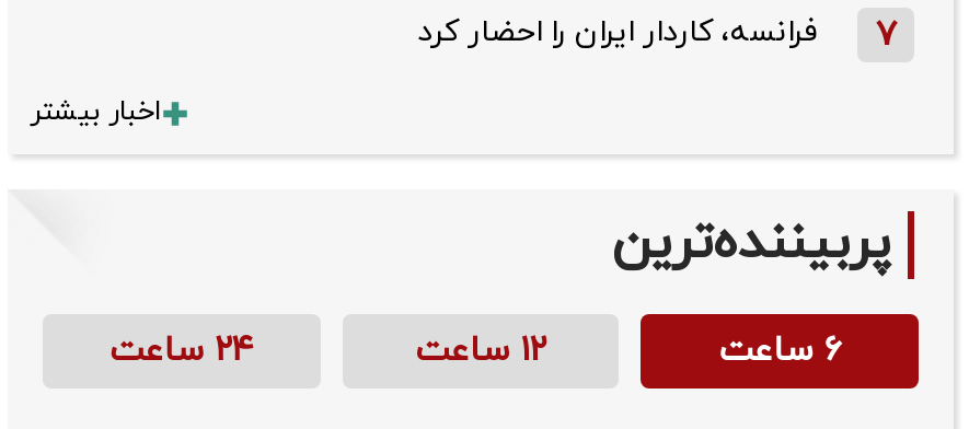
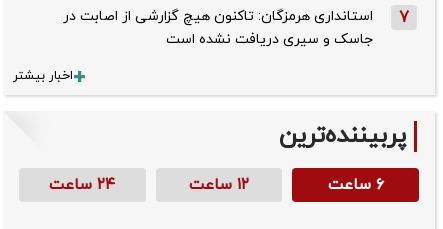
[417,13,818,55] فرانسه، کاردار ایران را احضار کرد -> [63,7,373,49] استانداری هرمزگان: تاکنون هیچ گزارشی از اصابت در | جاسک و سیری دریافت نشده است

